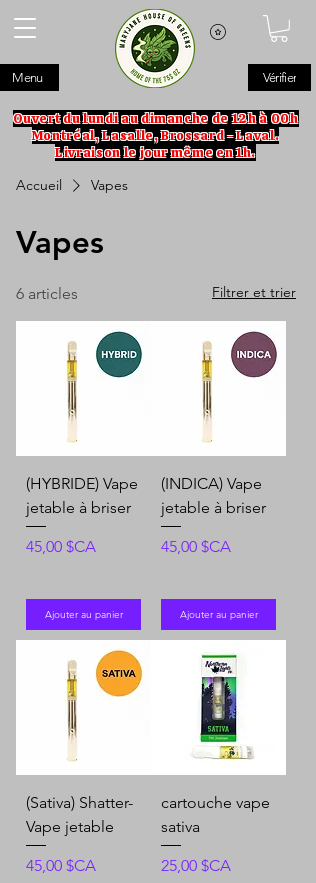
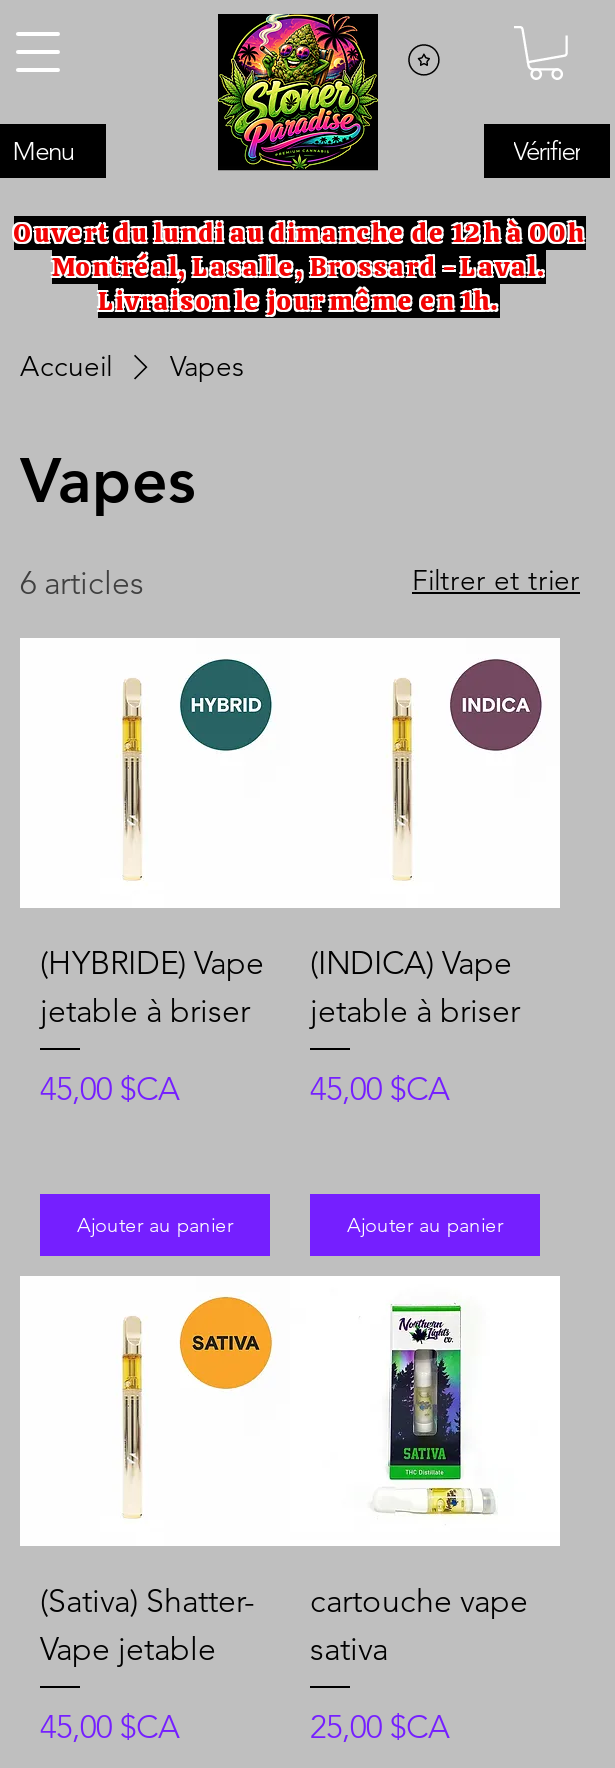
[114,9,196,88] [image] -> [216,12,380,172] [image]

